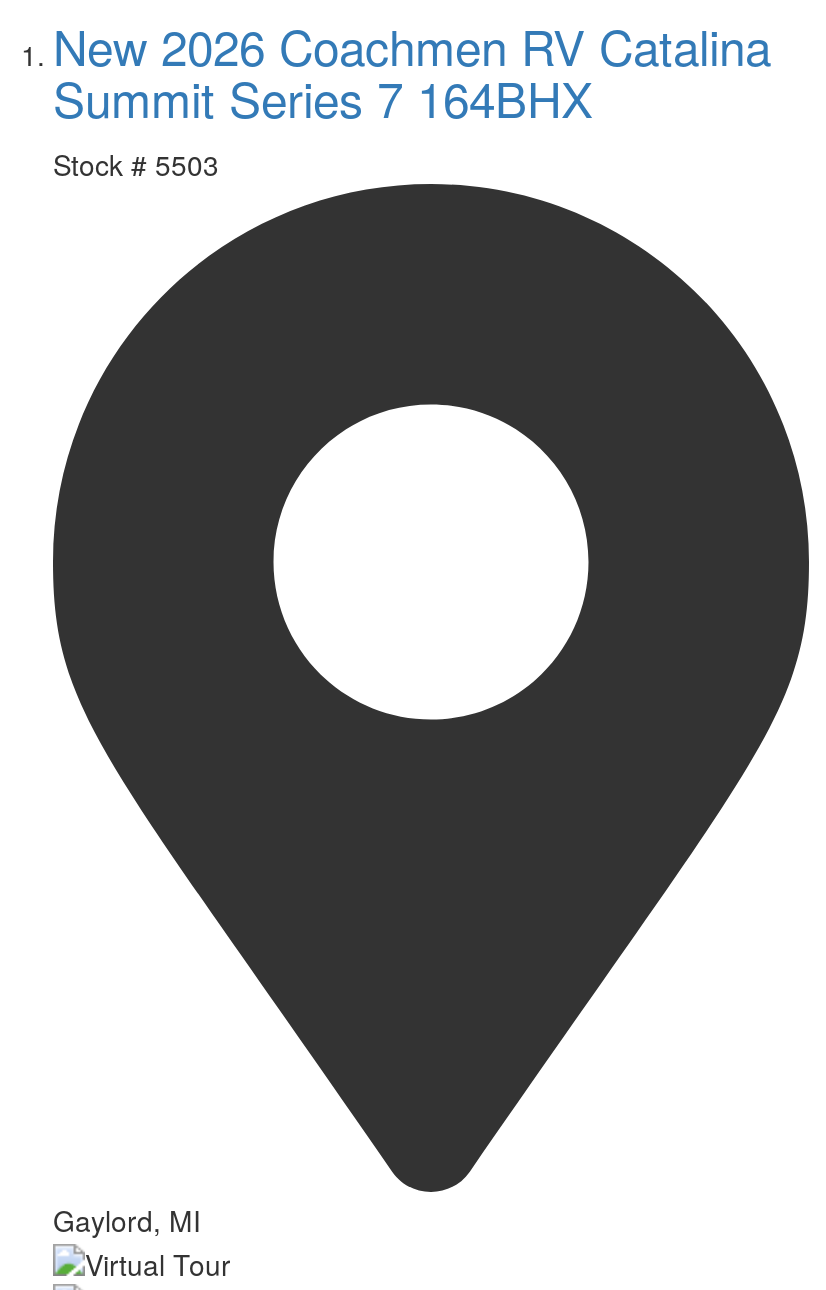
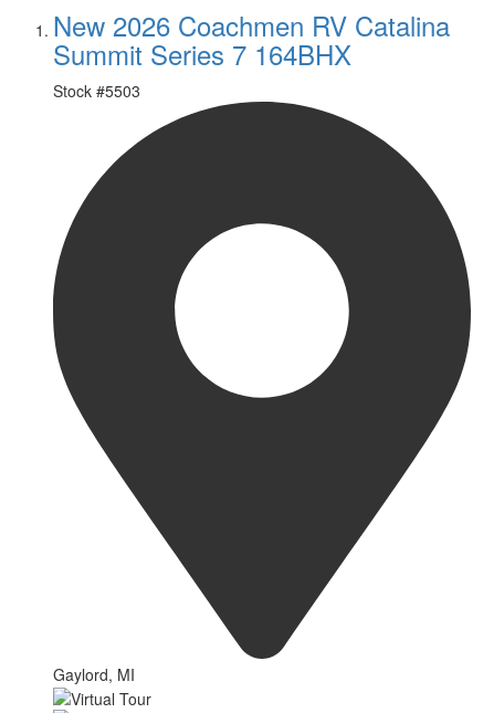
[53,144,219,184] Stock # 5503 -> [53,80,140,102] Stock #5503

